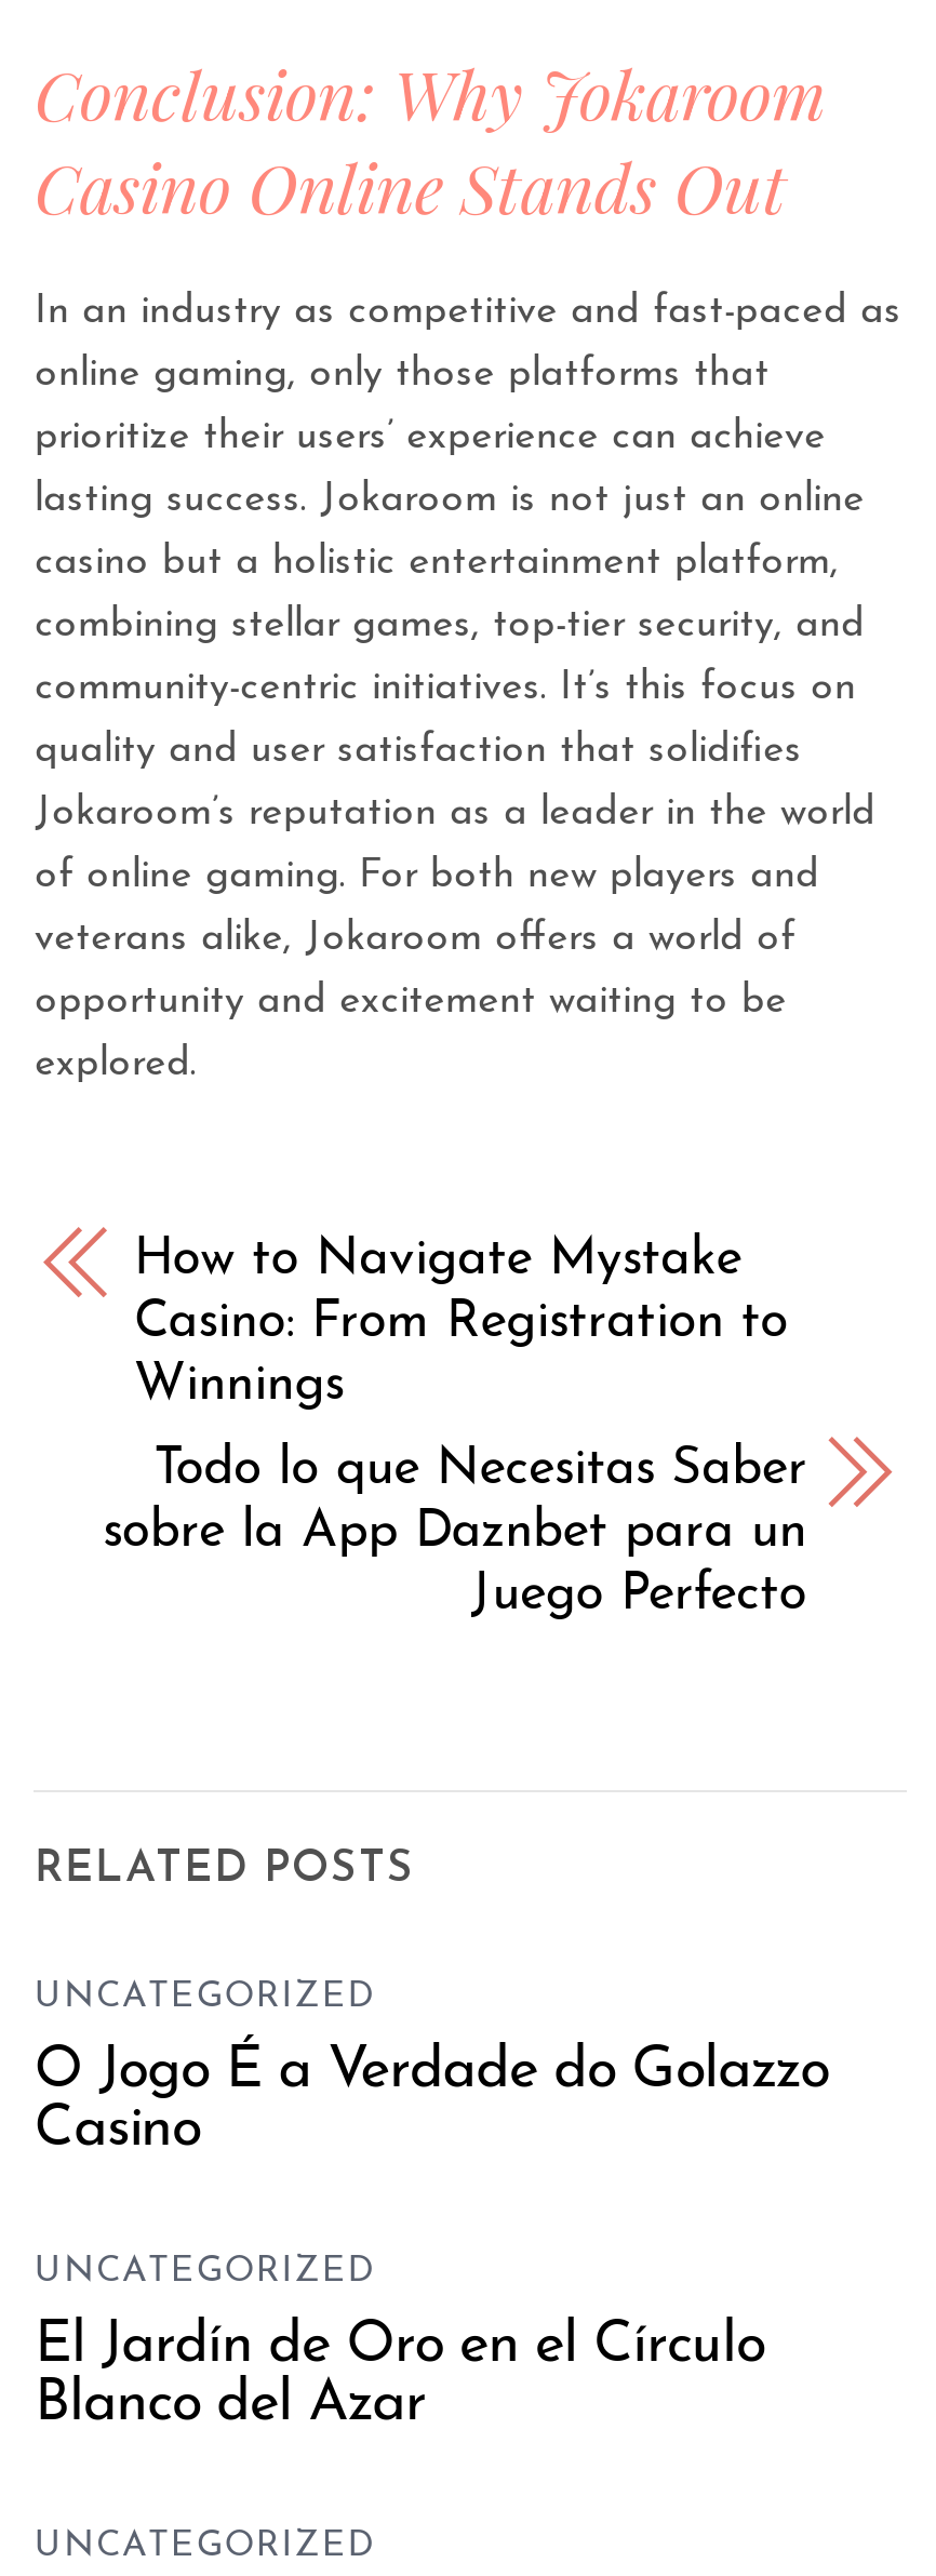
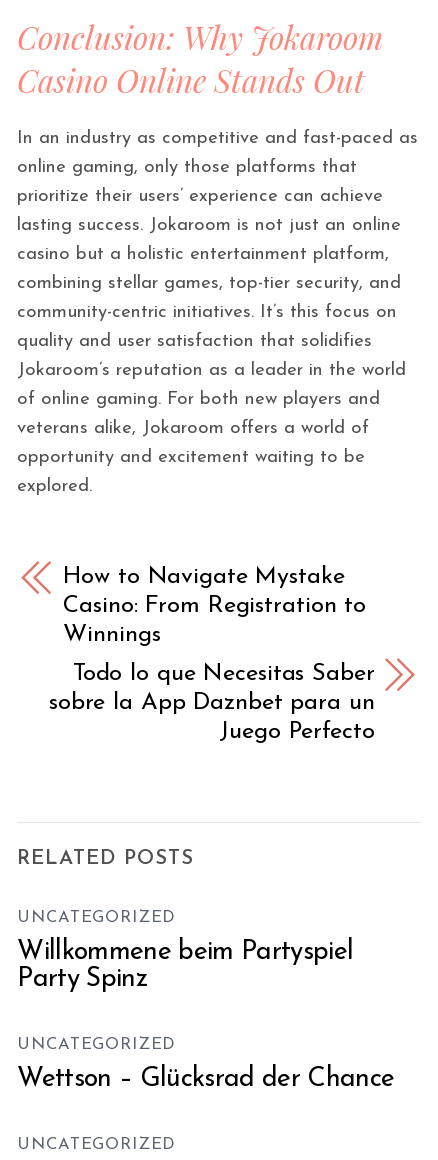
[34,2044,829,2161] O Jogo É a Verdade do Golazzo | Casino -> [17,939,353,993] Willkommene beim Partyspiel | Party Spinz
[34,2319,765,2435] El Jardín de Oro en el Círculo | Blanco del Azar -> [17,1066,394,1093] Wettson – Glücksrad der Chance

